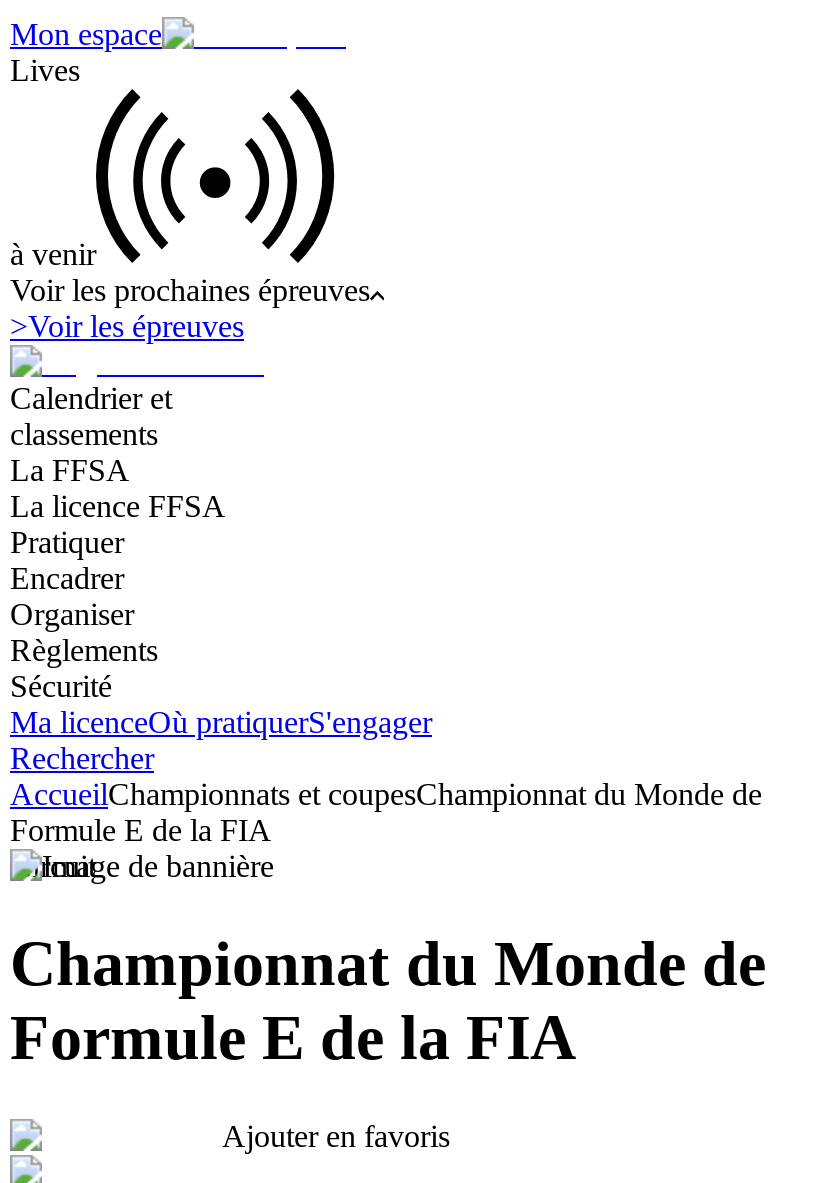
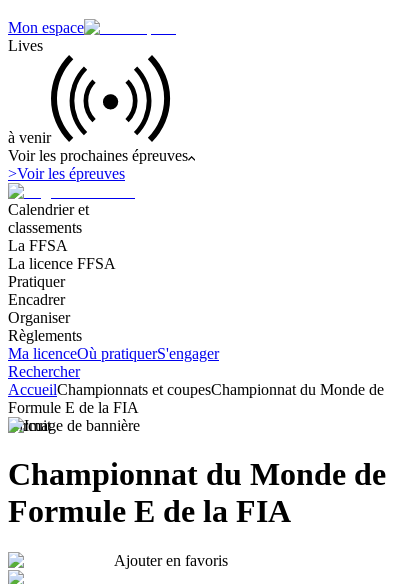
[10,669,112,703] Sécurité -> none

